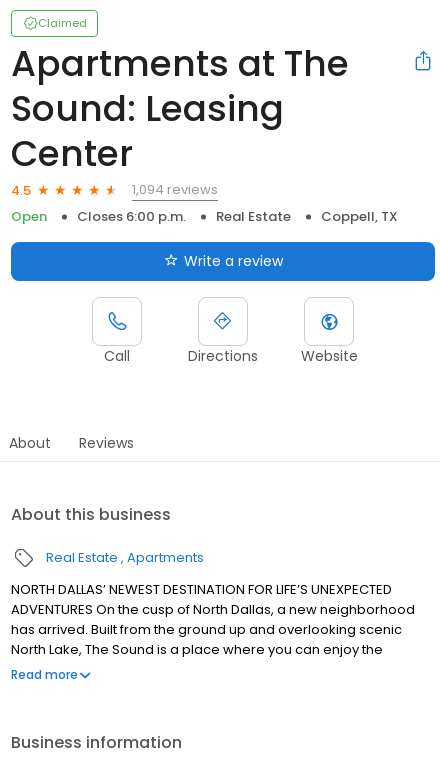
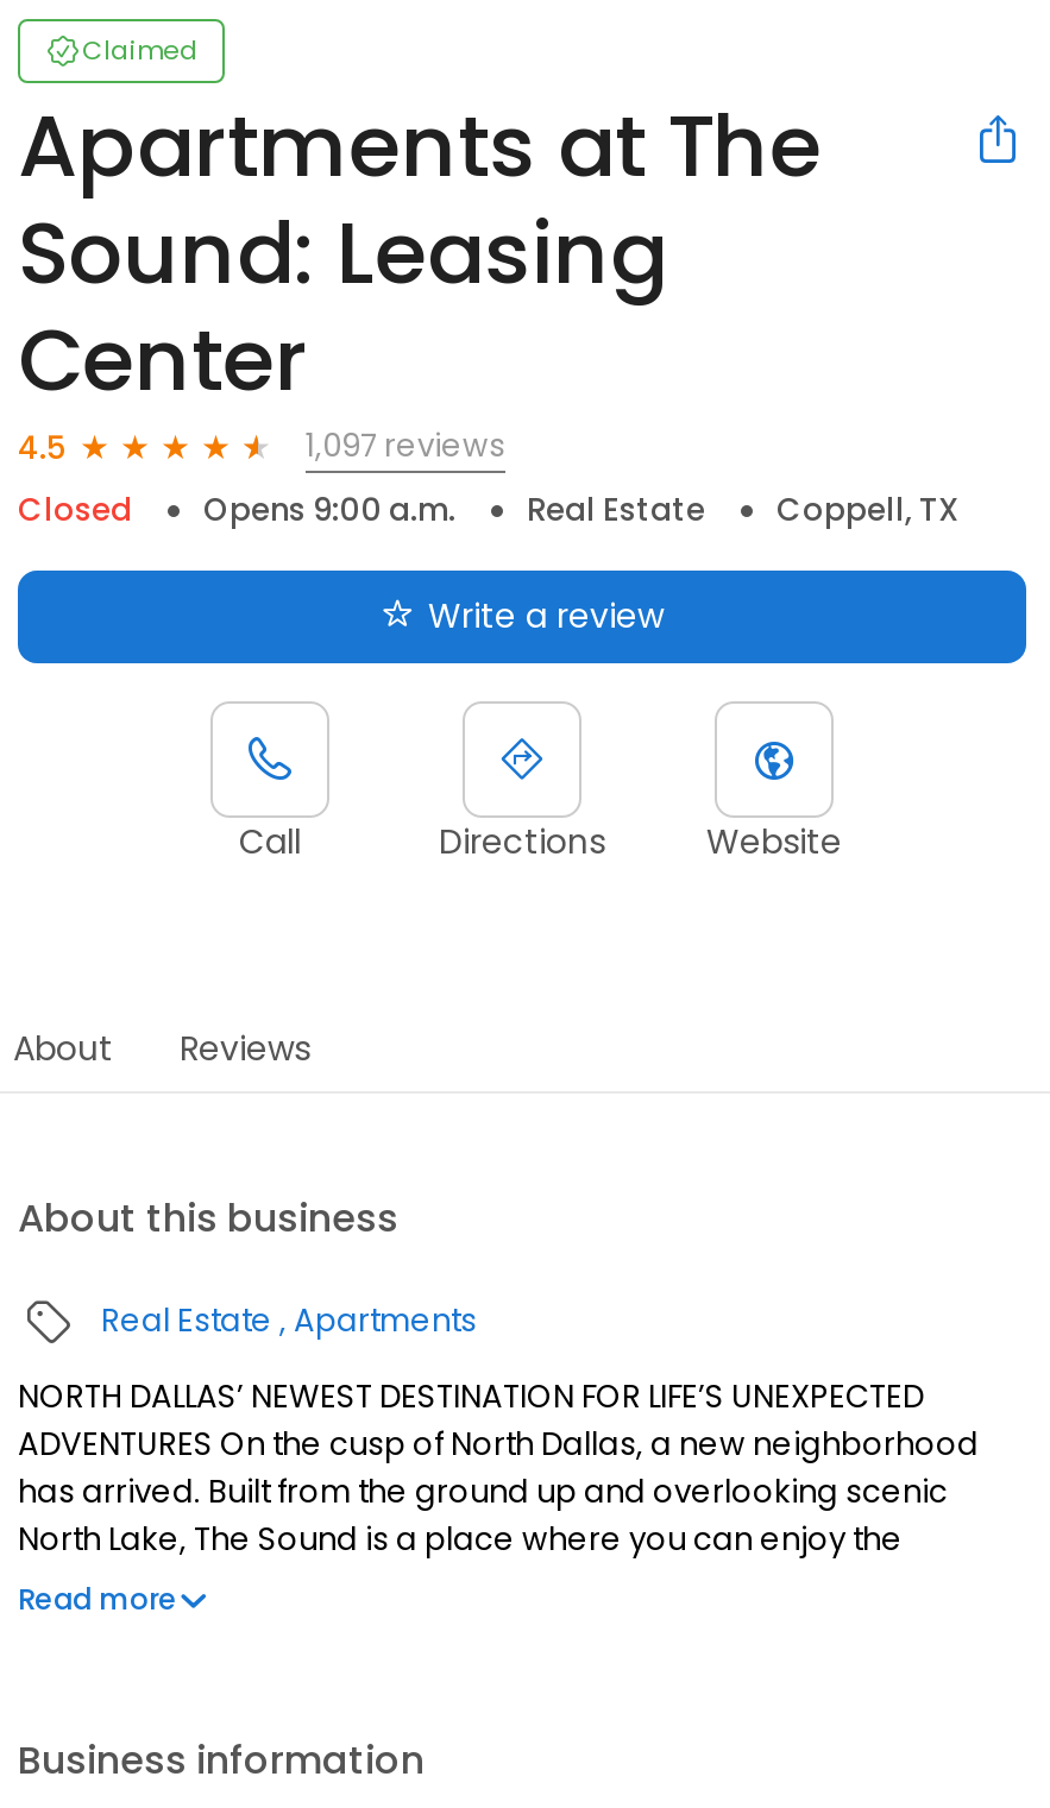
[11,180,218,226] 1,094 reviews | Open | Closes 6:00 p.m. -> [18,424,505,533] 1,097 reviews | Closed | Opens 9:00 a.m.

